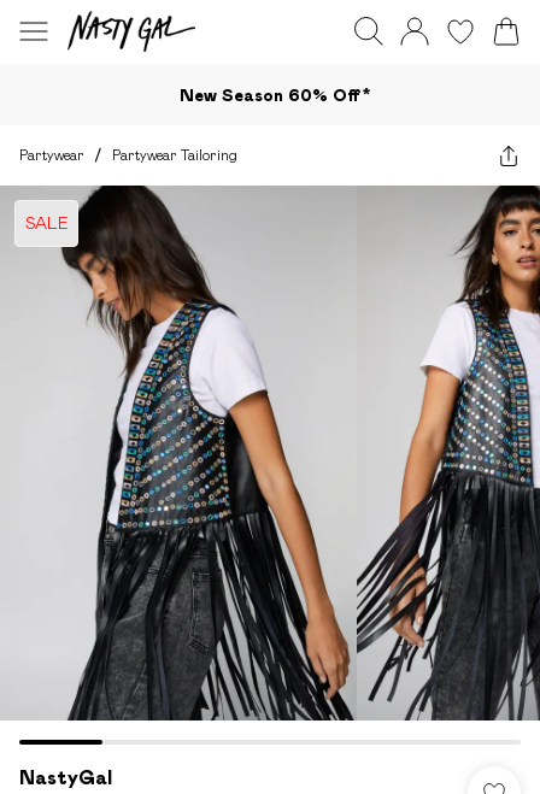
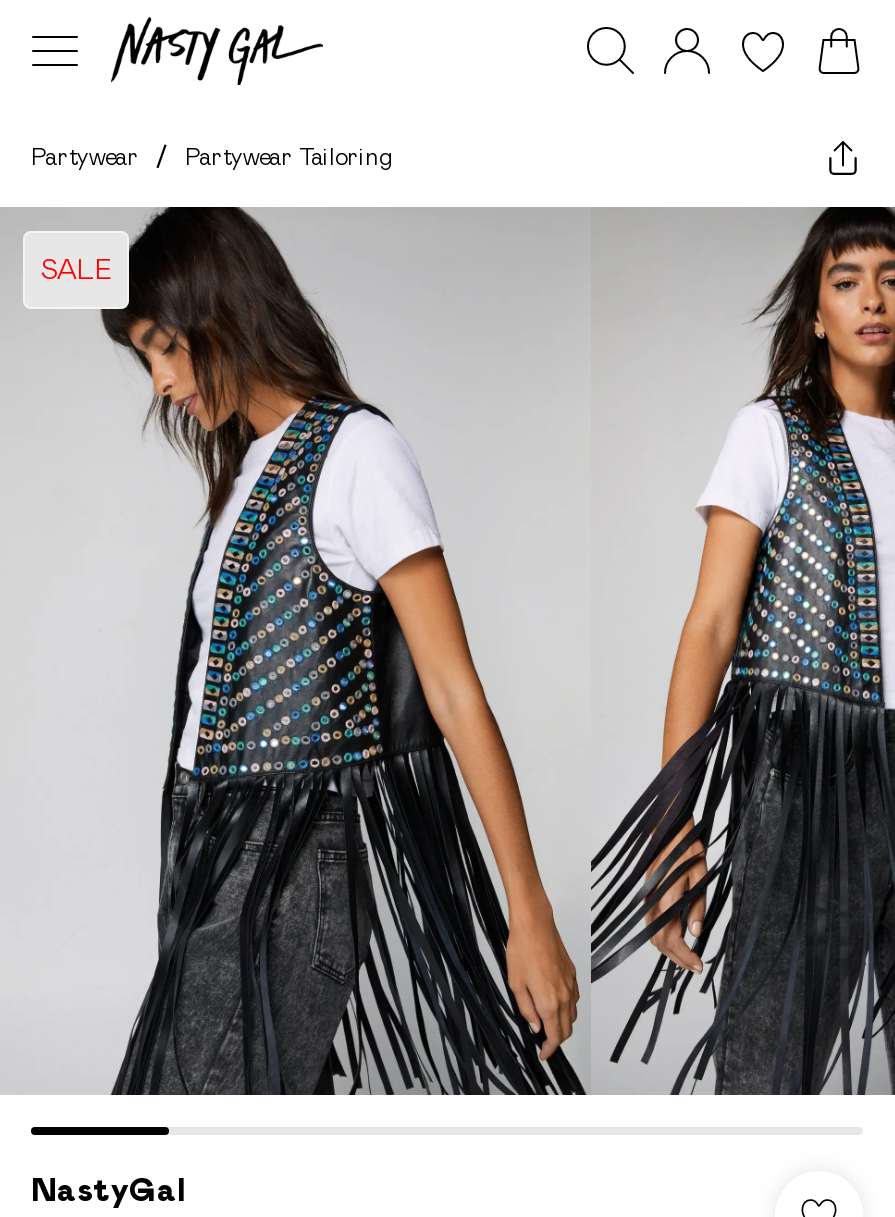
[179,85,371,104] New Season 60% Off* -> none

